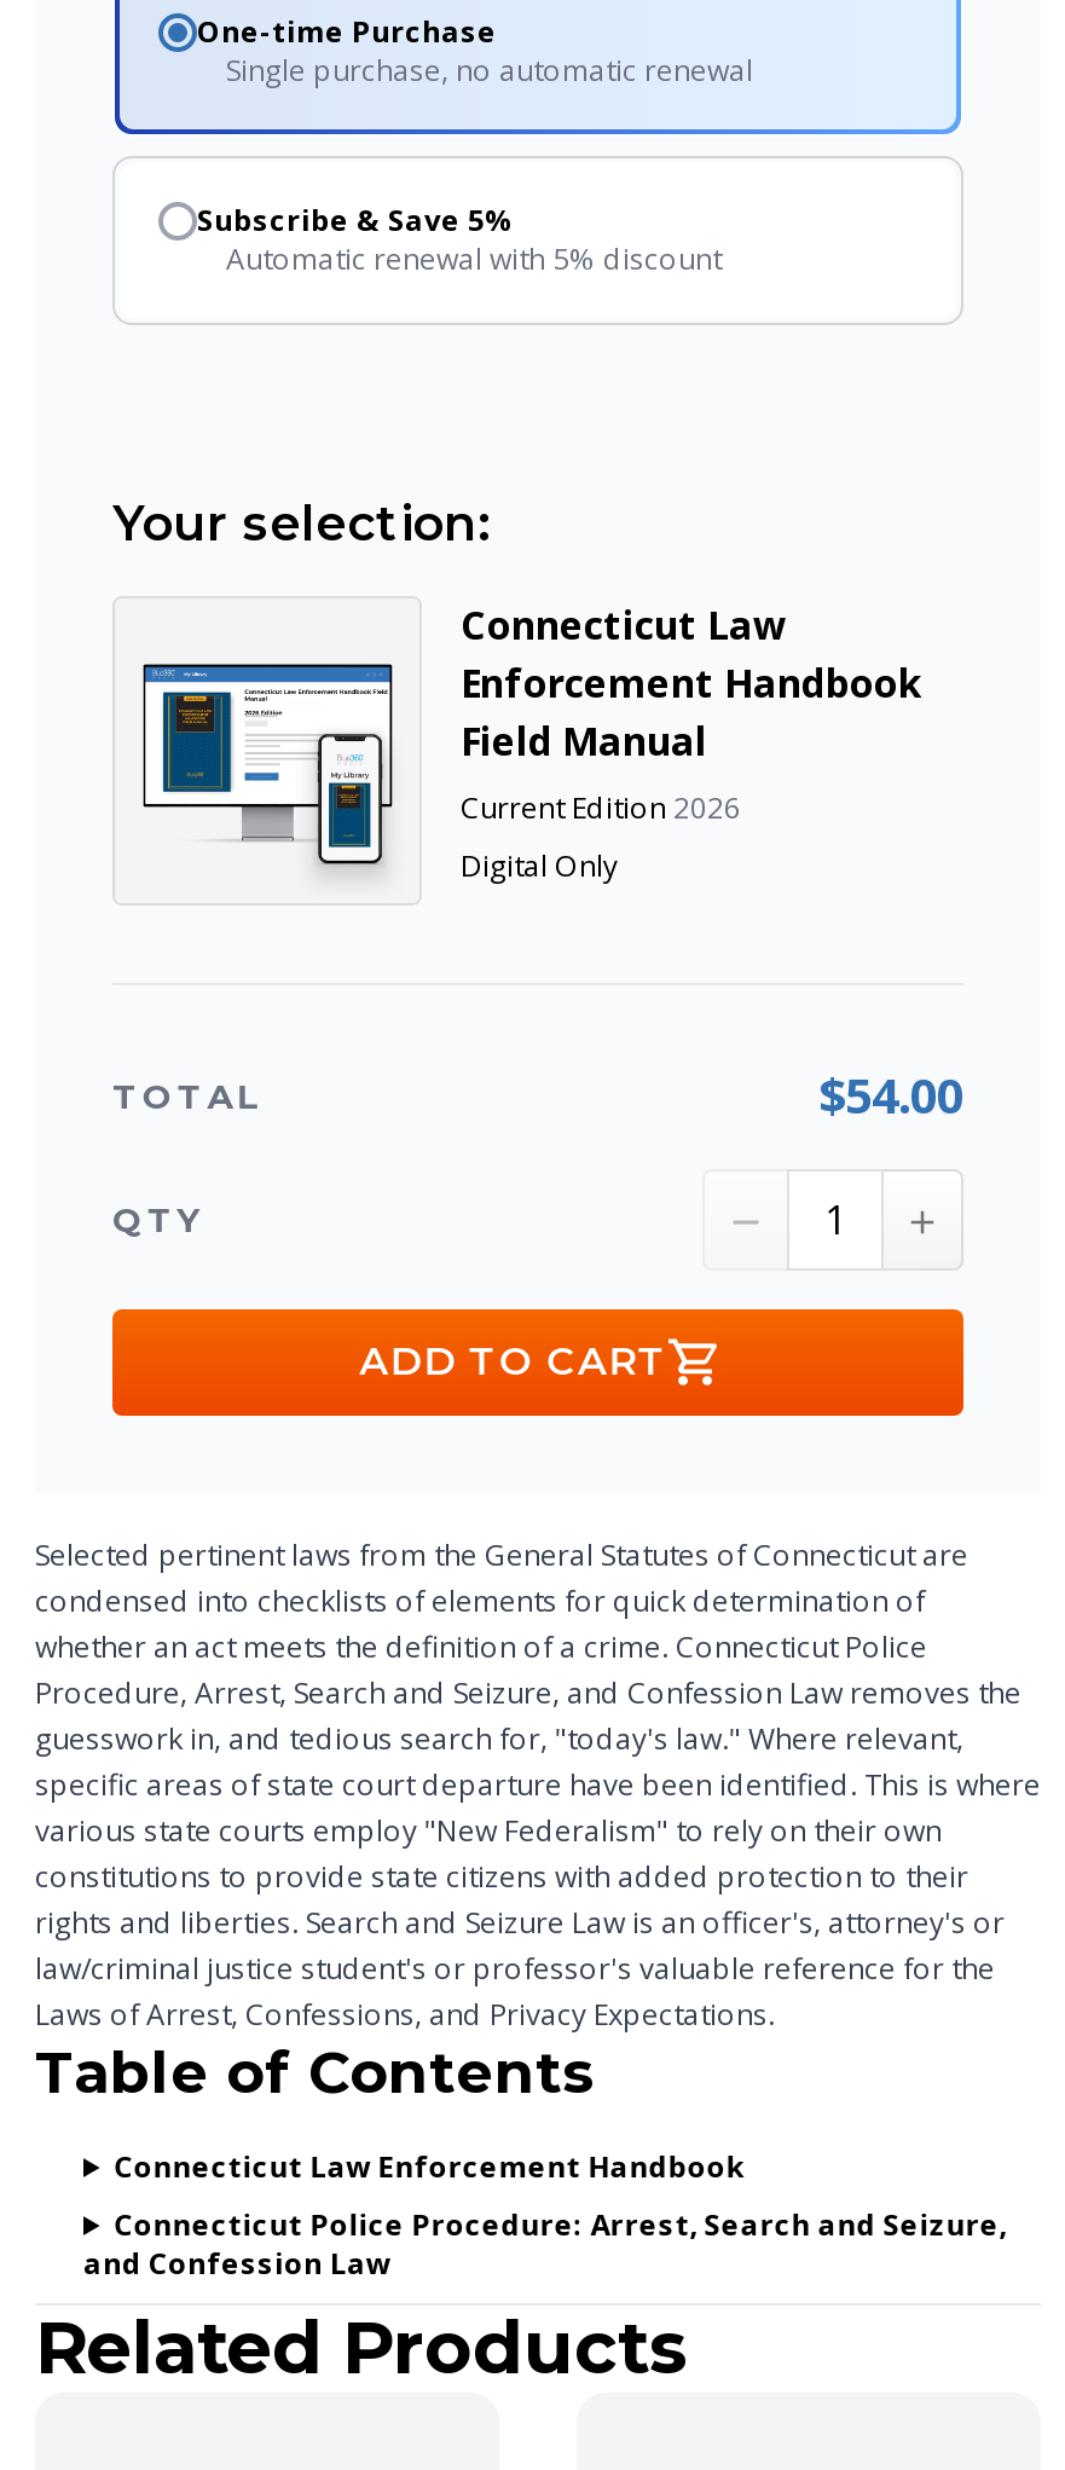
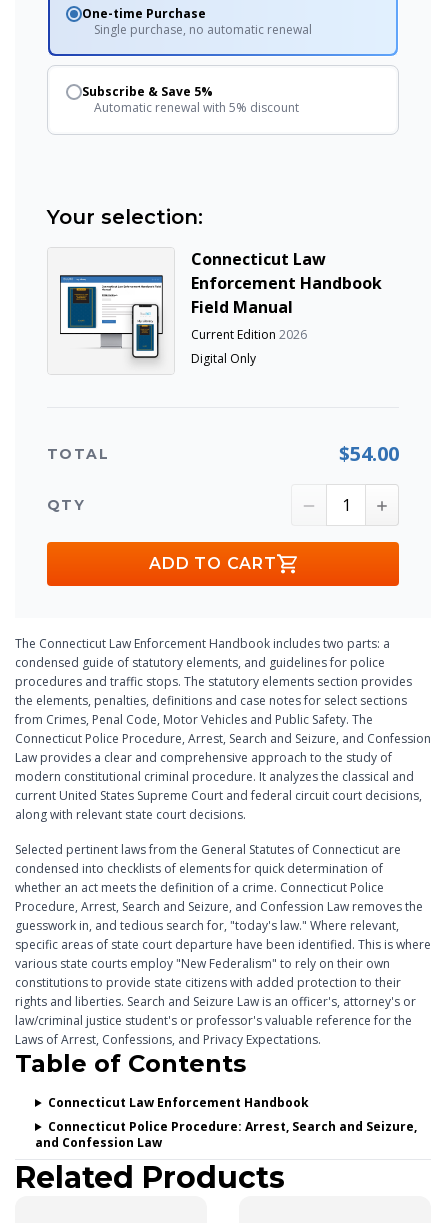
none -> [15,635,431,823] The Connecticut Law Enforcement Handbook includes two parts: a | condensed guide of statutory elements, and guidelines for police | procedures and traffic stops. The statutory elements section provides | the elements, penalties, definitions and case notes for select sections | from Crimes, Penal Code, Motor Vehicles and Public Safety. The | Connecticut Police Procedure, Arrest, Search and Seizure, and Confession | Law provides a clear and comprehensive approach to the study of | modern constitutional criminal procedure. It analyzes the classical and | current United States Supreme Court and federal circuit court decisions, | along with relevant state court decisions.

